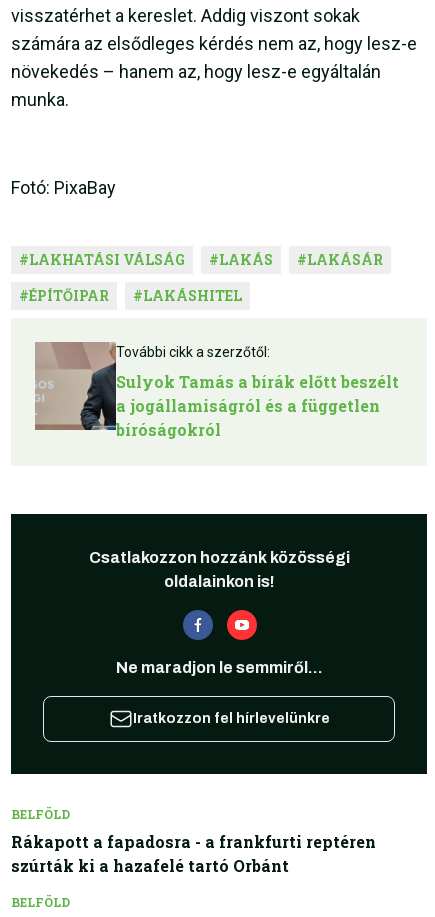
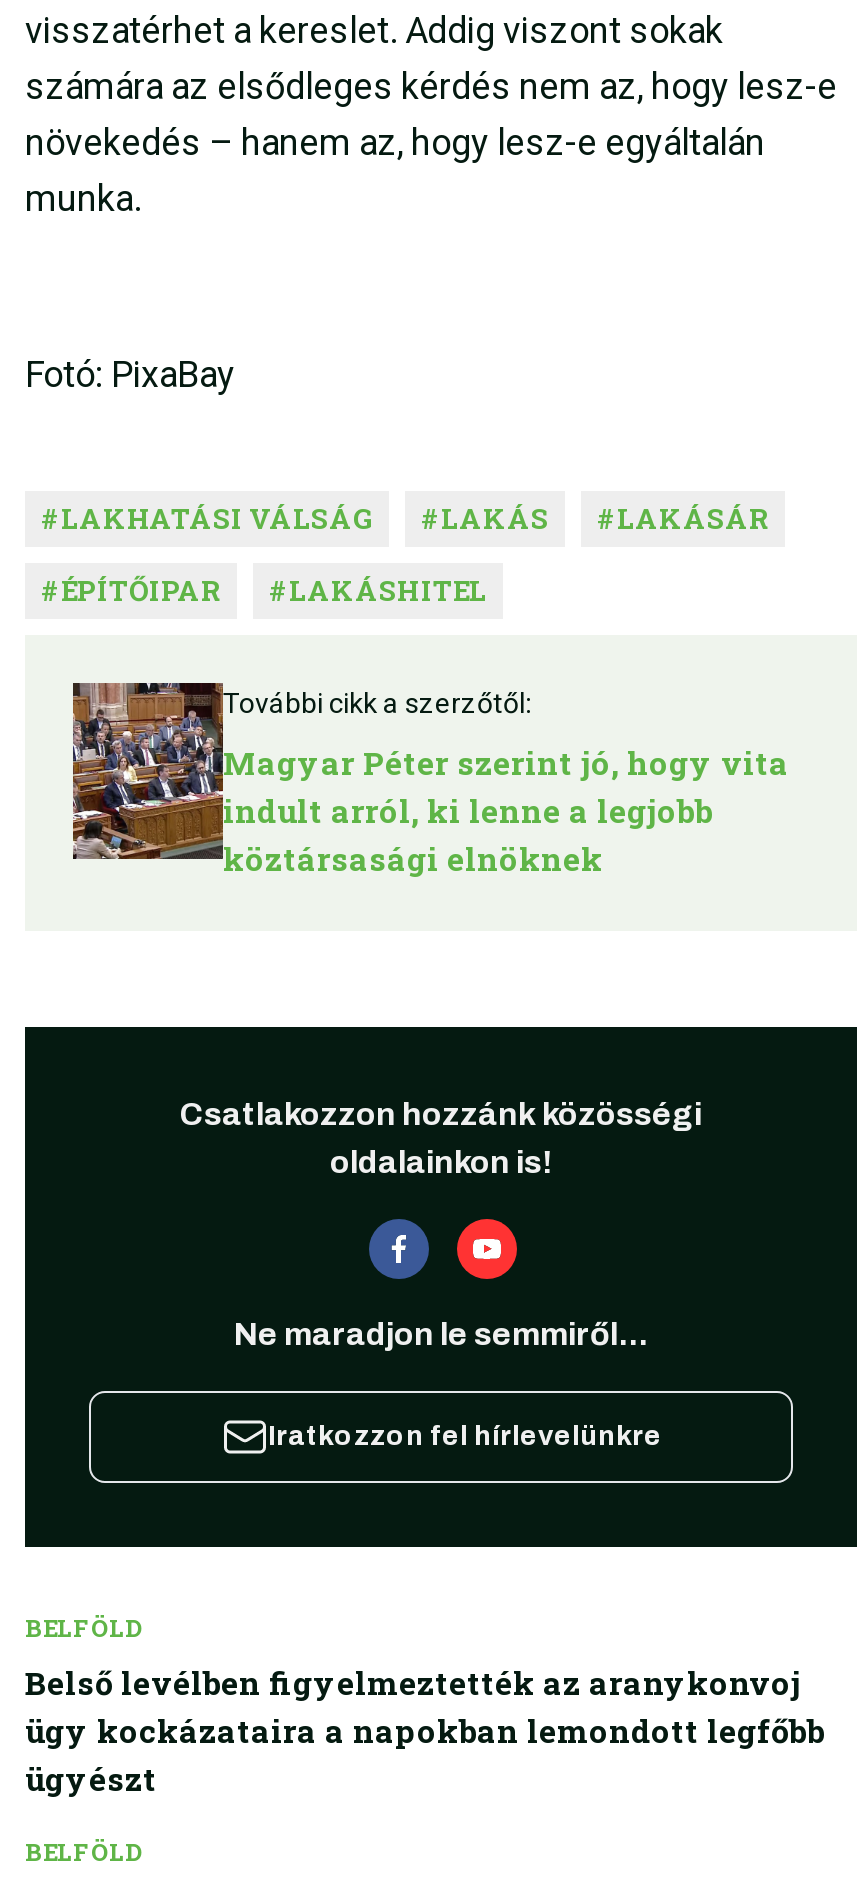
[35,342,399,440] [image] | Sulyok Tamás a bírák előtt beszélt | a jogállamiságról és a független | bíróságokról -> [73,683,789,880] [image] | Magyar Péter szerint jó, hogy vita | indult arról, ki lenne a legjobb | köztársasági elnöknek
[11,831,376,876] Rákapott a fapadosra - a frankfurti reptéren | szúrták ki a hazafelé tartó Orbánt -> [25,1662,825,1800] Belső levélben figyelmeztették az aranykonvoj | ügy kockázataira a napokban lemondott legfőbb | ügyészt

